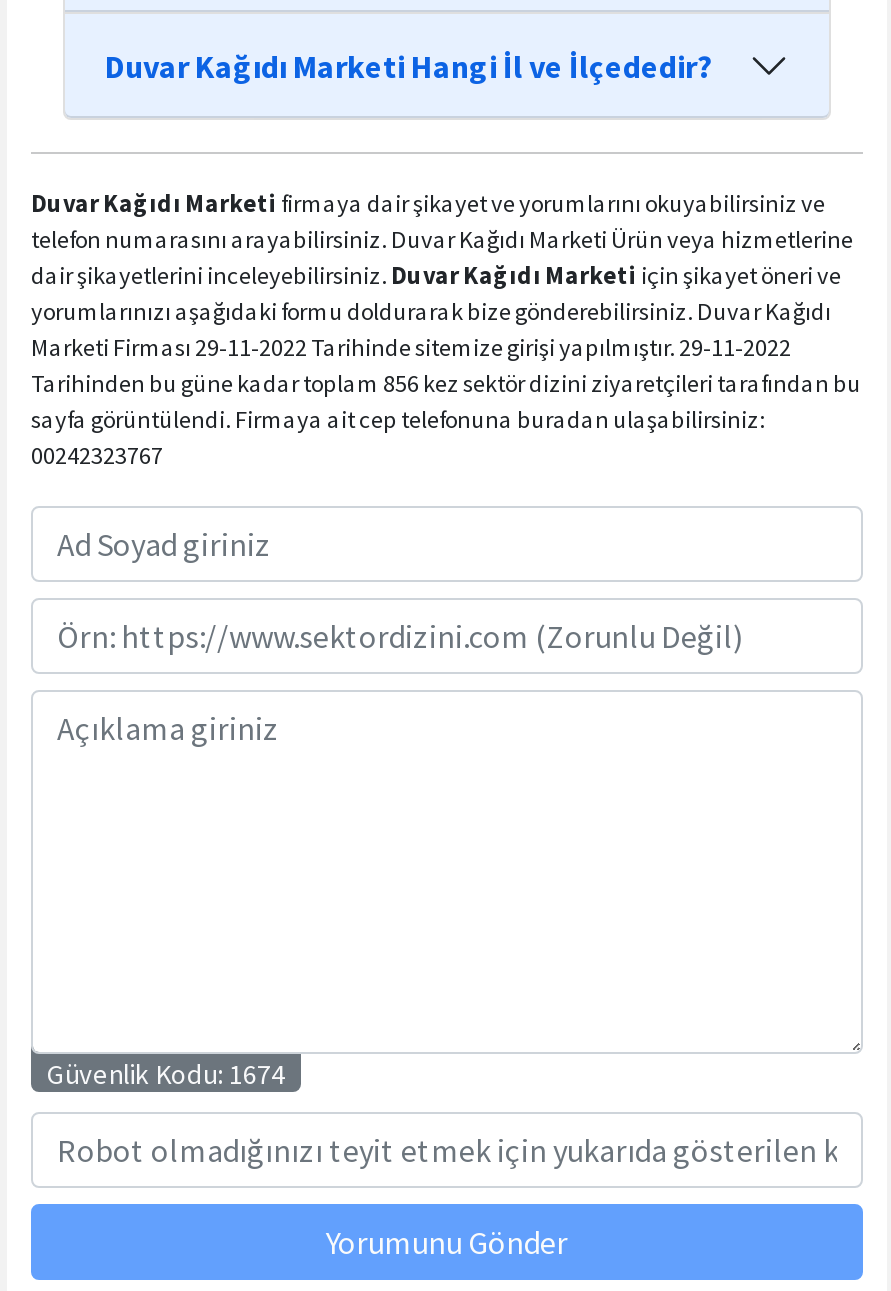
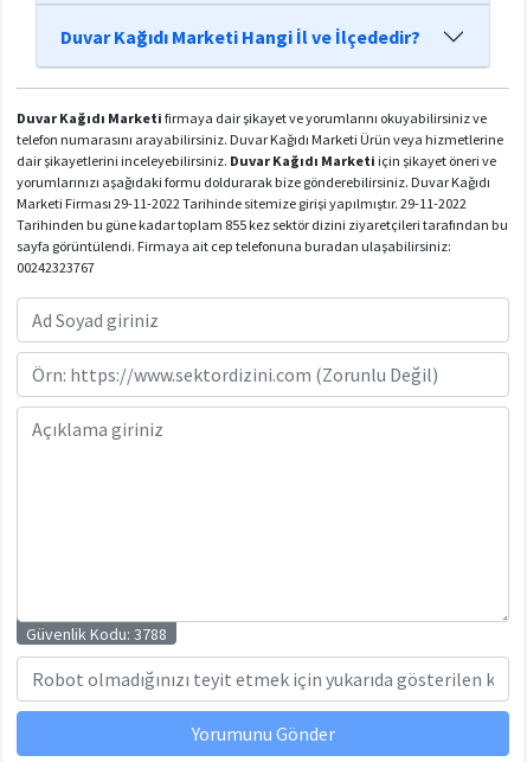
[31,368,861,398] Tarihinden bu güne kadar toplam 856 kez sektör dizini ziyaretçileri tarafından bu -> [17,216,508,233] Tarihinden bu güne kadar toplam 855 kez sektör dizini ziyaretçileri tarafından bu
[47,1056,285,1092] Güvenlik Kodu: 1674 -> [26,623,167,645] Güvenlik Kodu: 3788

